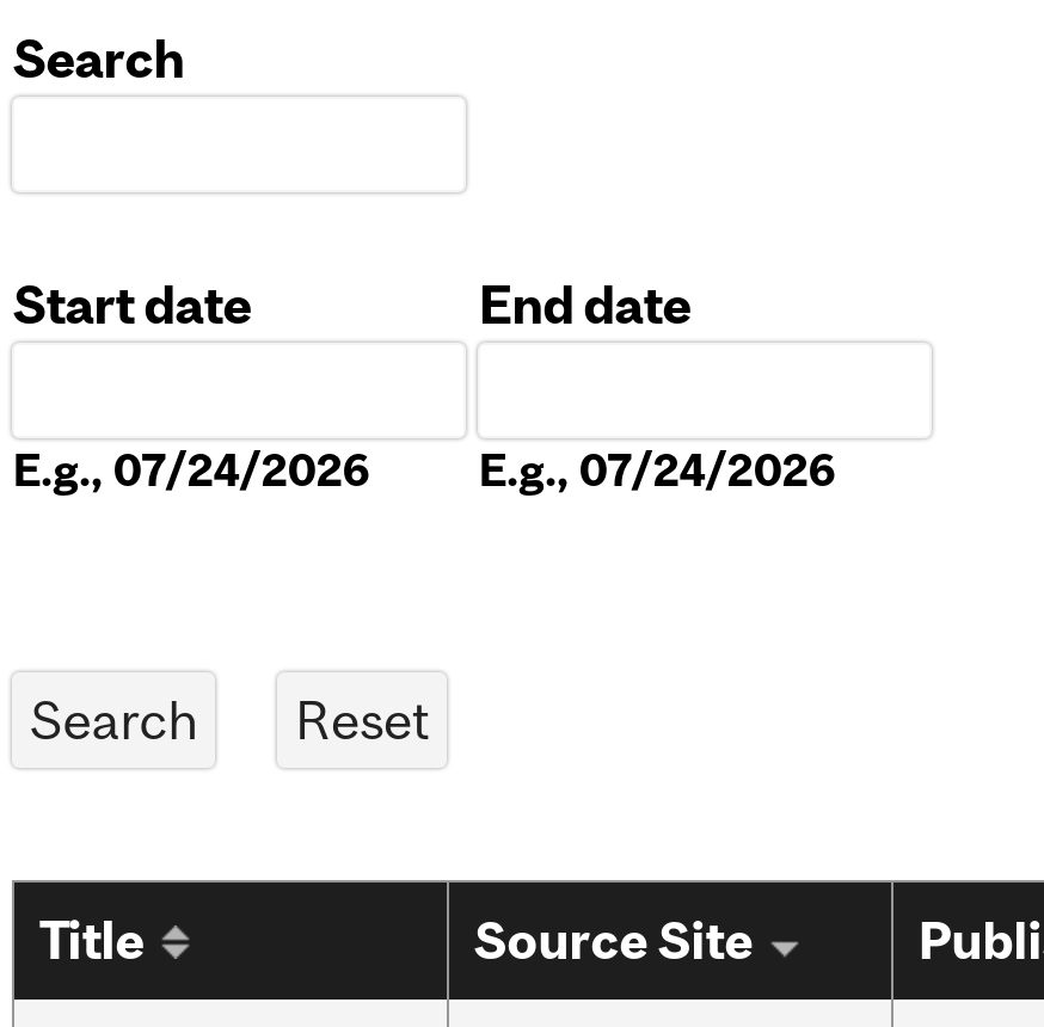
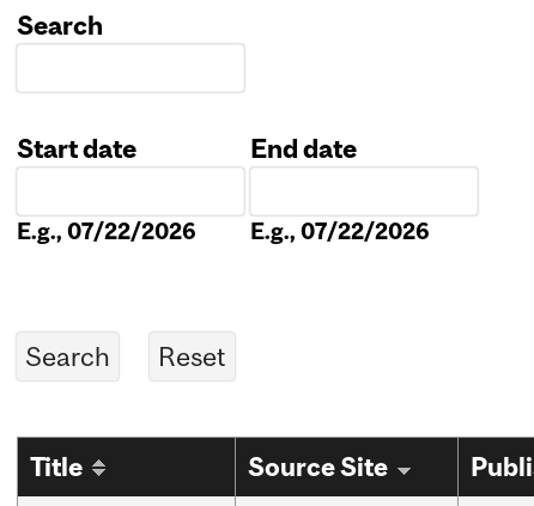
[12,444,371,496] E.g., 07/24/2026 -> [17,218,197,244] E.g., 07/22/2026
[478,444,837,496] E.g., 07/24/2026 -> [250,218,430,244] E.g., 07/22/2026

